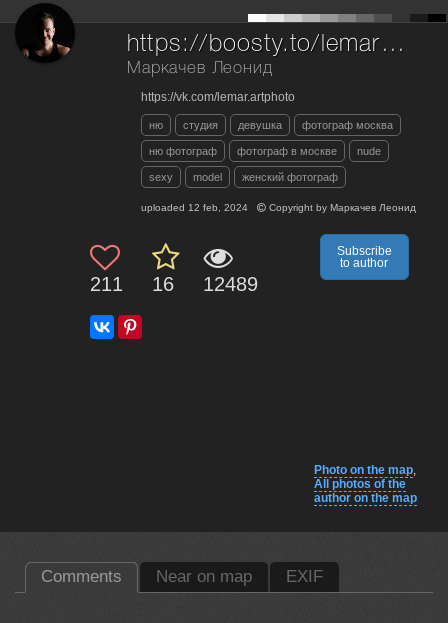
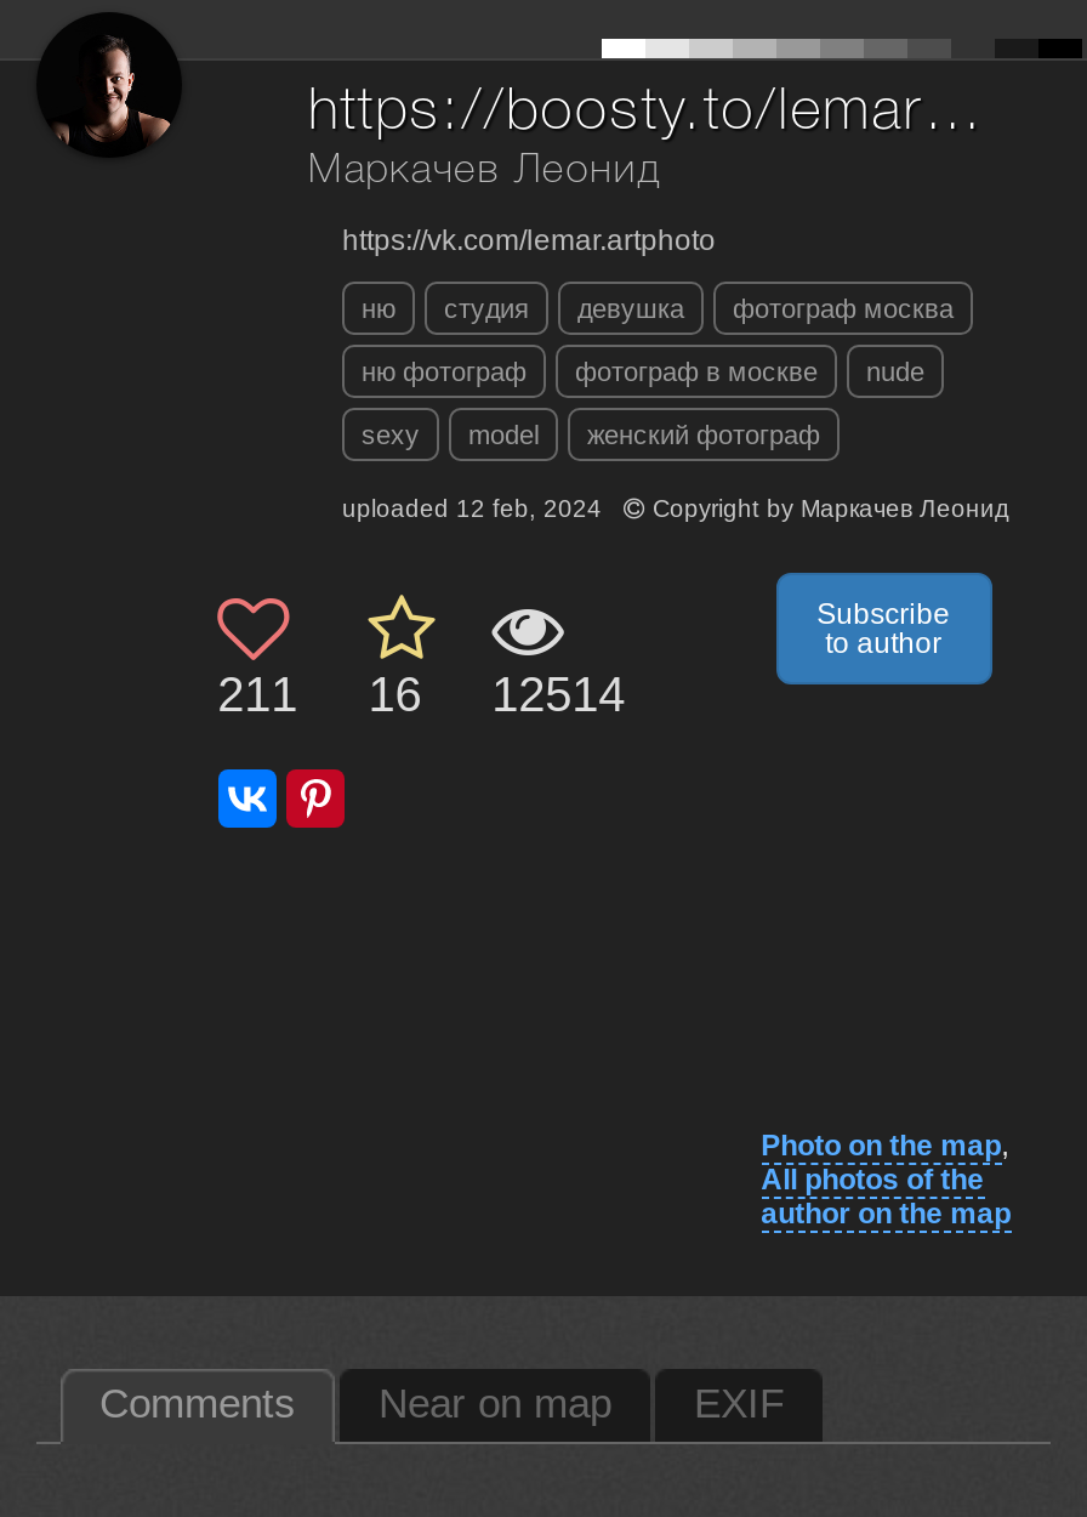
[90,273,258,295] 211 16 12489 -> [218,668,625,721] 211 16 12514

